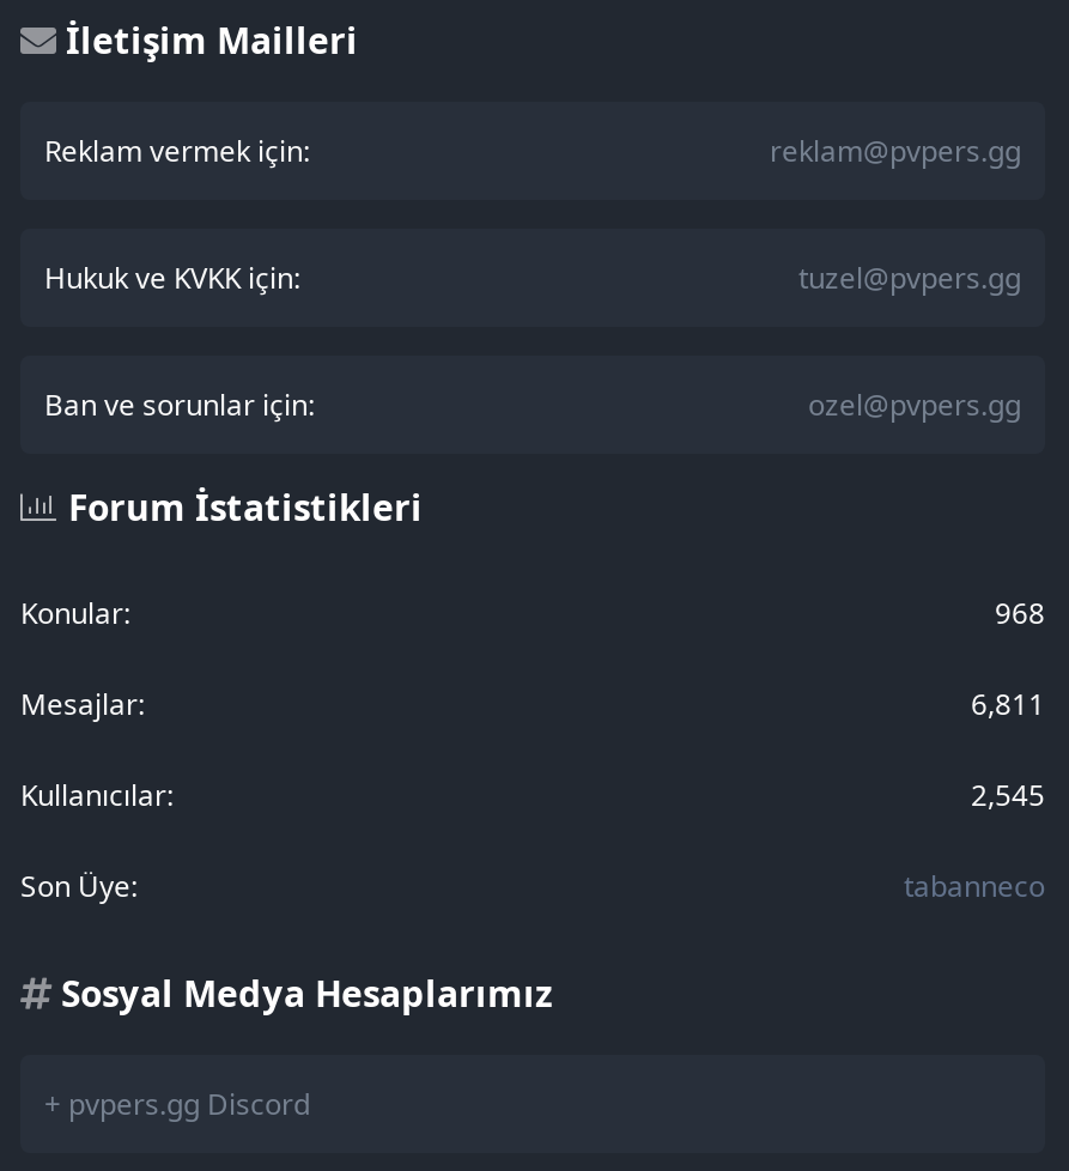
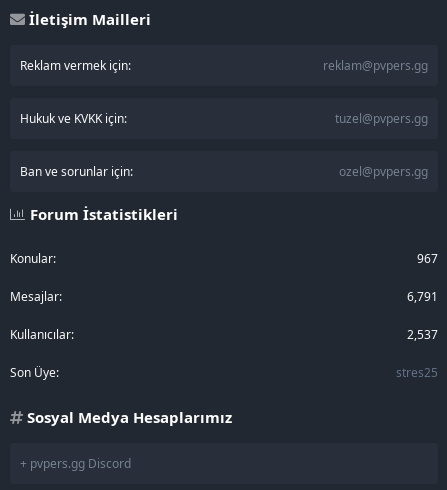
[995,593,1045,633] 968 -> [417,250,438,267] 967
[971,684,1045,724] 6,811 -> [407,288,438,305] 6,791
[971,775,1045,815] 2,545 -> [407,326,438,343] 2,537
[904,866,1045,906] tabanneco -> [396,364,438,381] stres25

